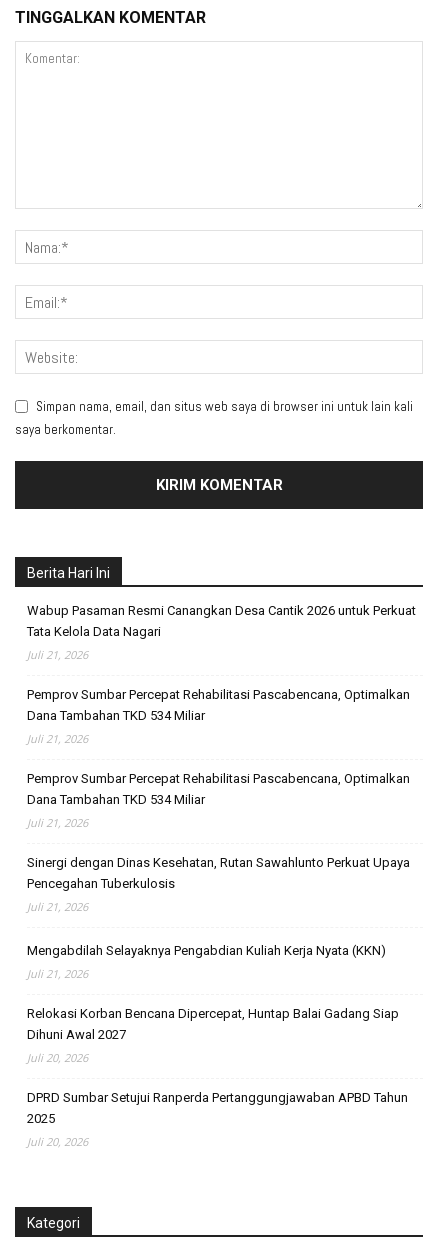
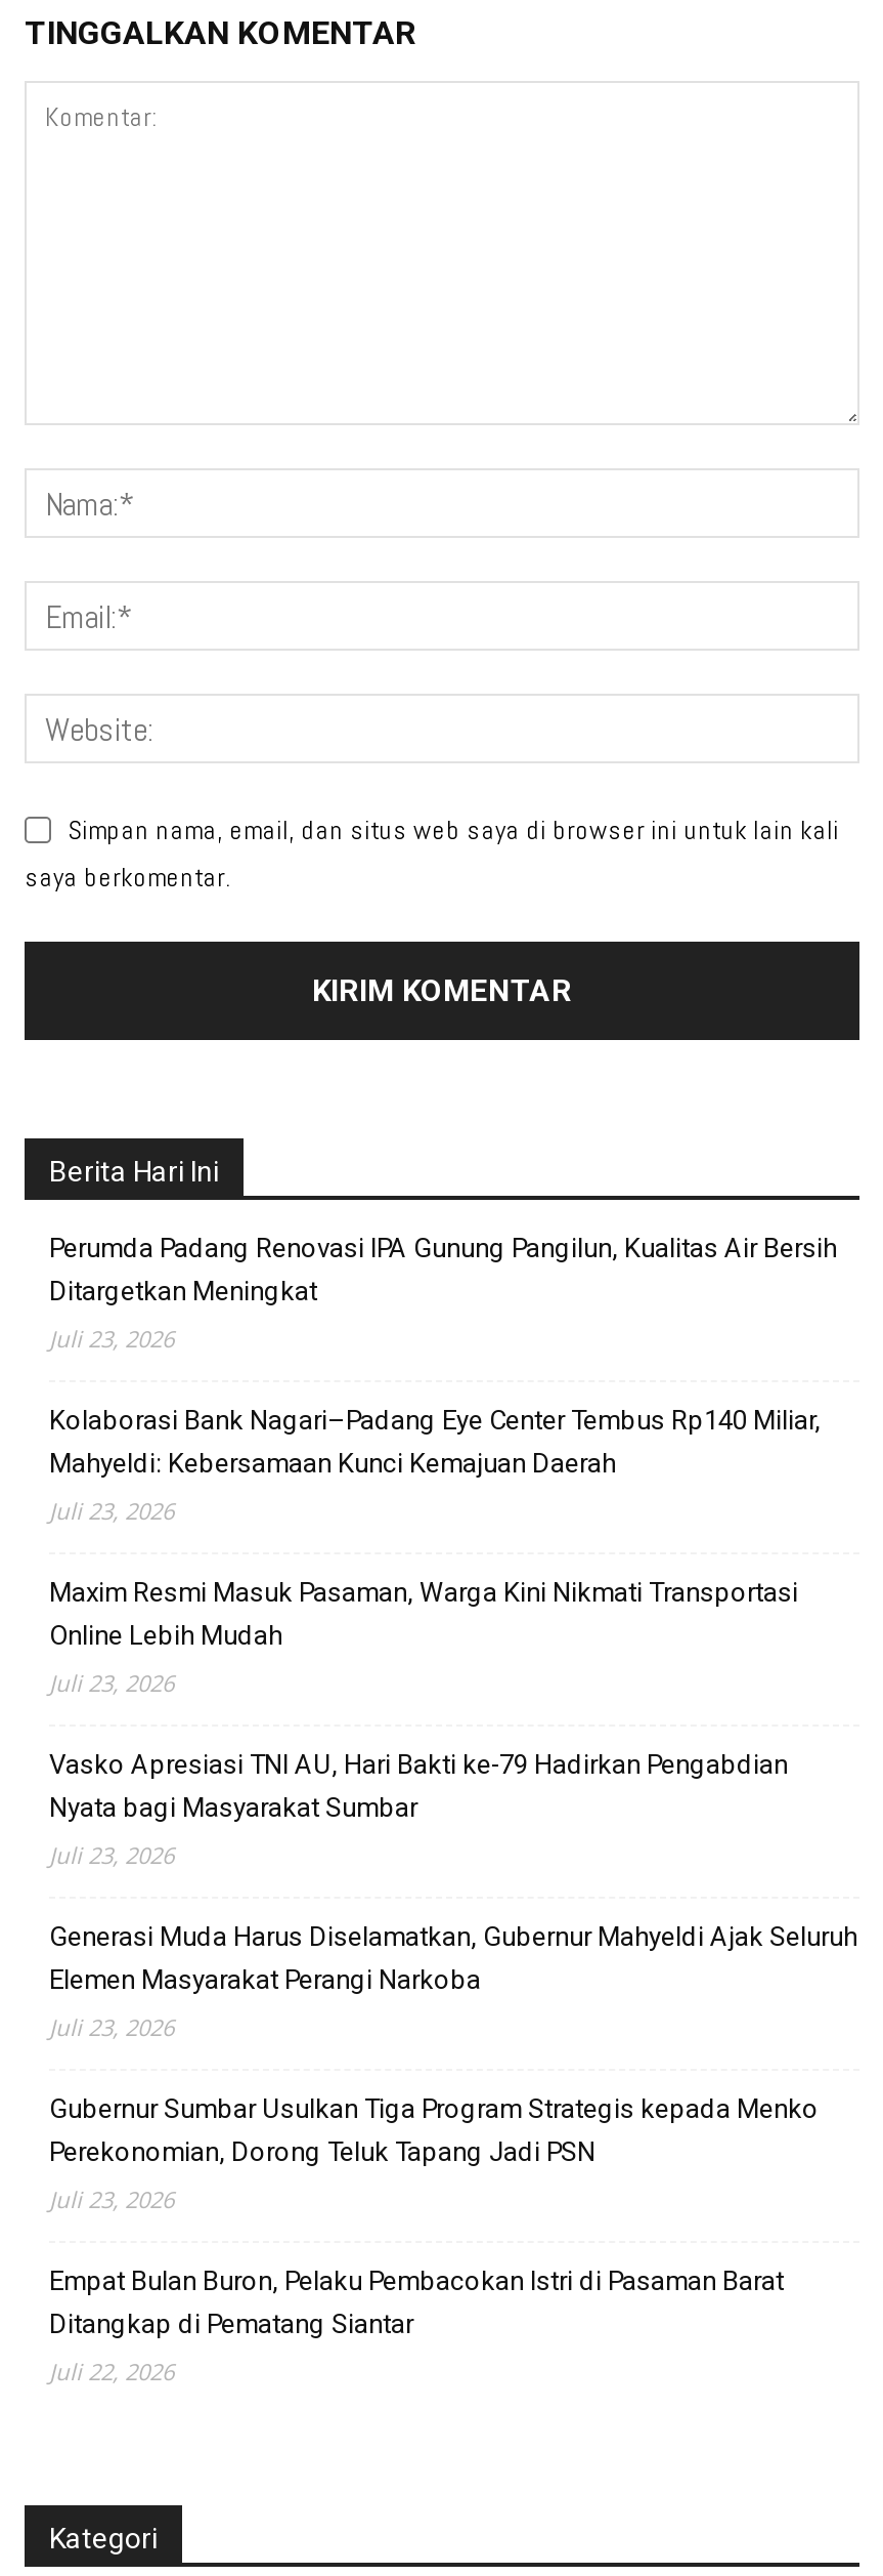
[27,602,416,638] Wabup Pasaman Resmi Canangkan Desa Cantik 2026 untuk Perkuat | Tata Kelola Data Nagari -> [49,1232,837,1305] Perumda Padang Renovasi IPA Gunung Pangilun, Kualitas Air Bersih | Ditargetkan Meningkat
[27,646,88,661] Juli 21, 2026 -> [49,1322,174,1353] Juli 23, 2026
[27,686,410,722] Pemprov Sumbar Percepat Rehabilitasi Pascabencana, Optimalkan | Dana Tambahan TKD 534 Miliar -> [49,1404,821,1478] Kolaborasi Bank Nagari–Padang Eye Center Tembus Rp140 Miliar, | Mahyeldi: Kebersamaan Kunci Kemajuan Daerah
[27,730,88,745] Juli 21, 2026 -> [49,1494,174,1525] Juli 23, 2026
[27,770,410,806] Pemprov Sumbar Percepat Rehabilitasi Pascabencana, Optimalkan | Dana Tambahan TKD 534 Miliar -> [49,1576,798,1650] Maxim Resmi Masuk Pasaman, Warga Kini Nikmati Transportasi | Online Lebih Mudah
[27,814,88,829] Juli 21, 2026 -> [49,1666,174,1697] Juli 23, 2026
[27,854,410,890] Sinergi dengan Dinas Kesehatan, Rutan Sawahlunto Perkuat Upaya | Pencegahan Tuberkulosis -> [49,1748,788,1822] Vasko Apresiasi TNI AU, Hari Bakti ke-79 Hadirkan Pengabdian | Nyata bagi Masyarakat Sumbar
[27,898,88,913] Juli 21, 2026 -> [49,1838,174,1869] Juli 23, 2026
[27,942,386,957] Mengabdilah Selayaknya Pengabdian Kuliah Kerja Nyata (KKN) -> [49,1920,857,1994] Generasi Muda Harus Diselamatkan, Gubernur Mahyeldi Ajak Seluruh | Elemen Masyarakat Perangi Narkoba
[27,965,88,980] Juli 21, 2026 -> [49,2010,174,2041] Juli 23, 2026
[27,1005,399,1041] Relokasi Korban Bencana Dipercepat, Huntap Balai Gadang Siap | Dihuni Awal 2027 -> [49,2092,819,2166] Gubernur Sumbar Usulkan Tiga Program Strategis kepada Menko | Perekonomian, Dorong Teluk Tapang Jadi PSN
[27,1049,88,1064] Juli 20, 2026 -> [49,2183,174,2213] Juli 23, 2026
[27,1089,408,1125] DPRD Sumbar Setujui Ranperda Pertanggungjawaban APBD Tahun | 2025 -> [49,2265,784,2338] Empat Bulan Buron, Pelaku Pembacokan Istri di Pasaman Barat | Ditangkap di Pematang Siantar
[27,1133,88,1148] Juli 20, 2026 -> [49,2355,174,2385] Juli 22, 2026

